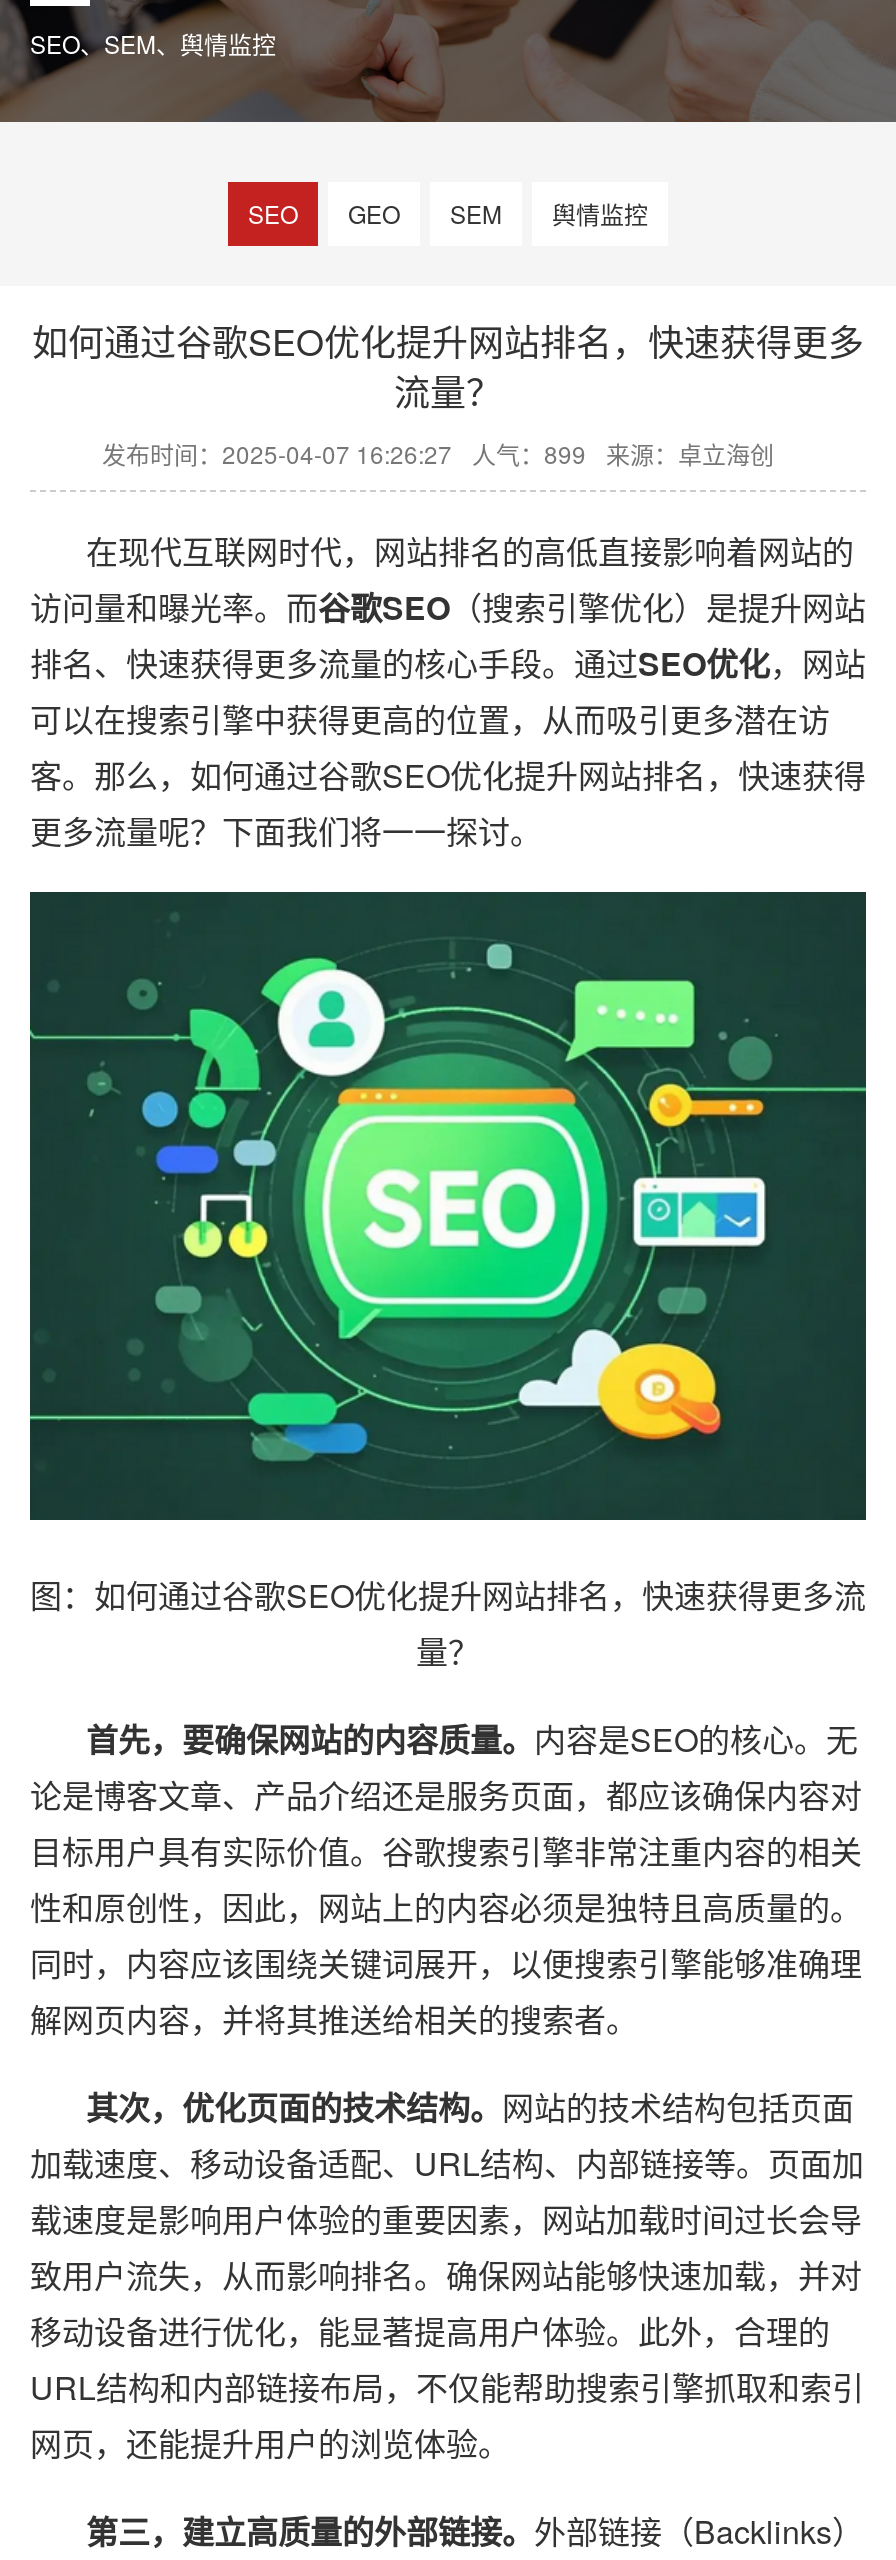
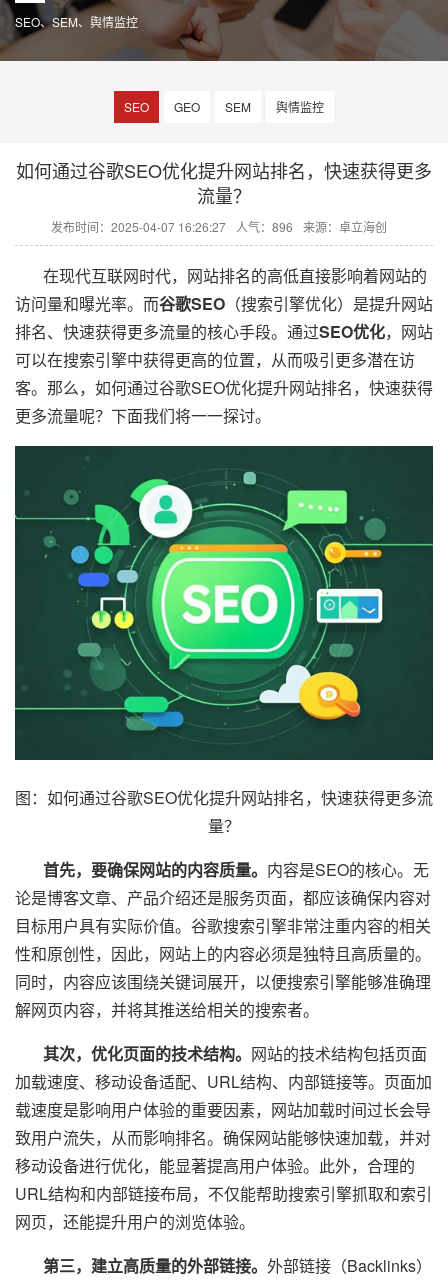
[102,436,774,470] 发布时间：2025-04-07 16:26:27 人气：899 来源：卓立海创 -> [51,218,387,235] 发布时间：2025-04-07 16:26:27 人气：896 来源：卓立海创

